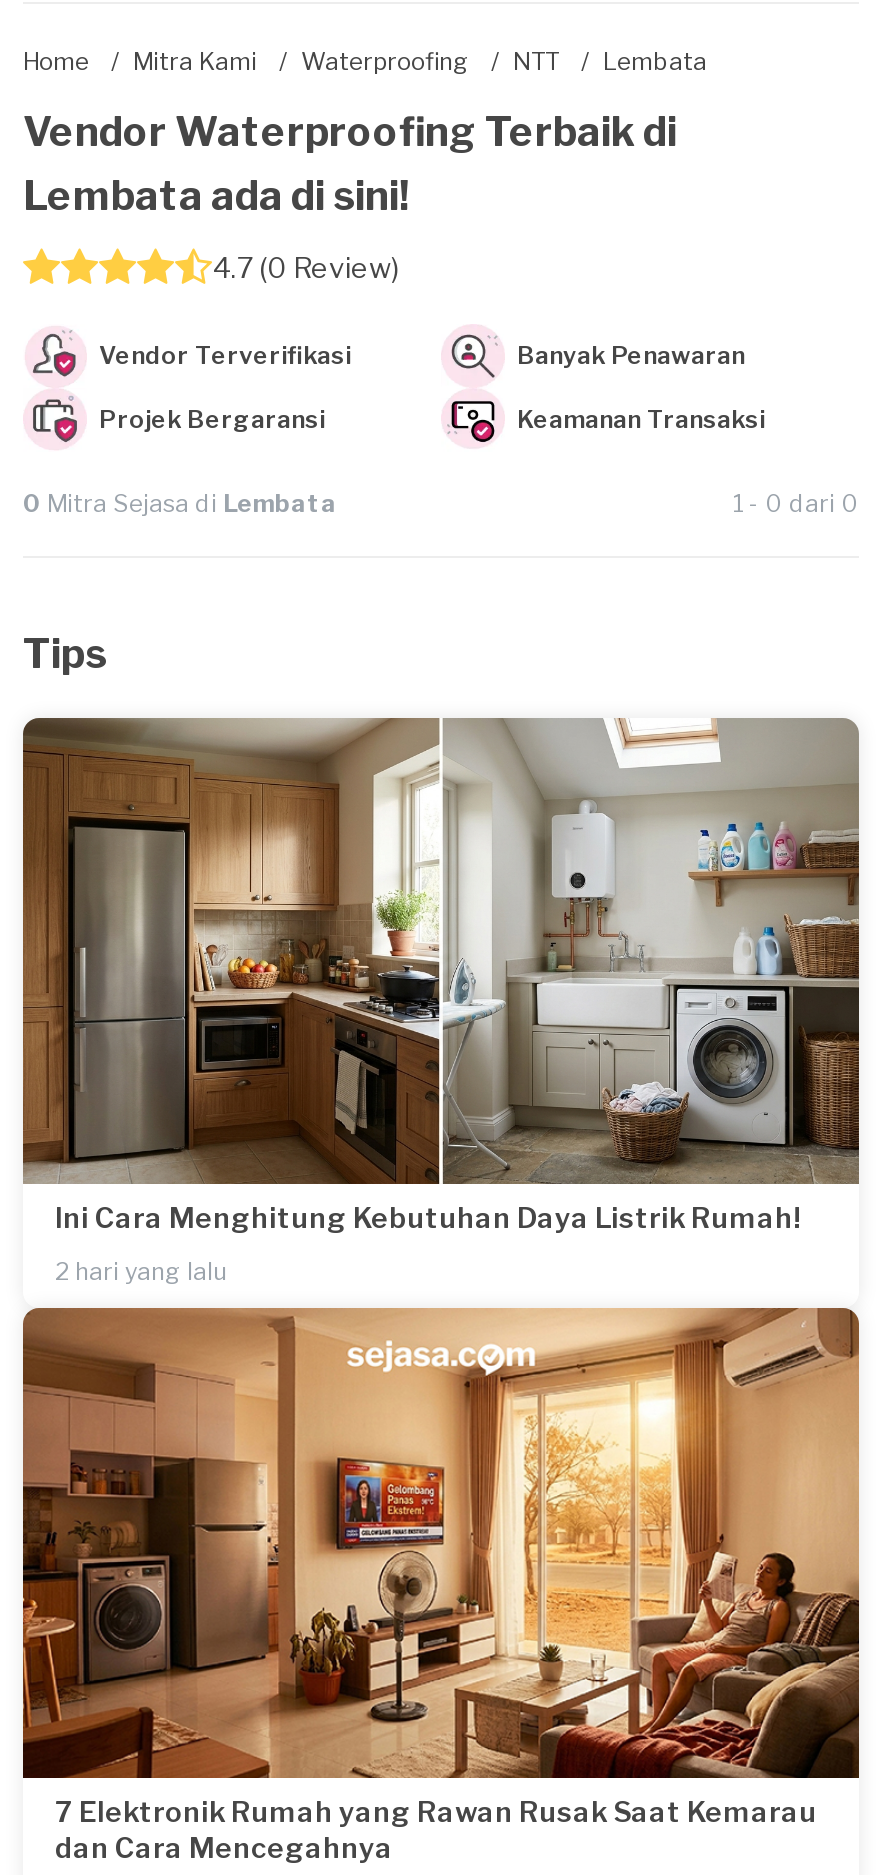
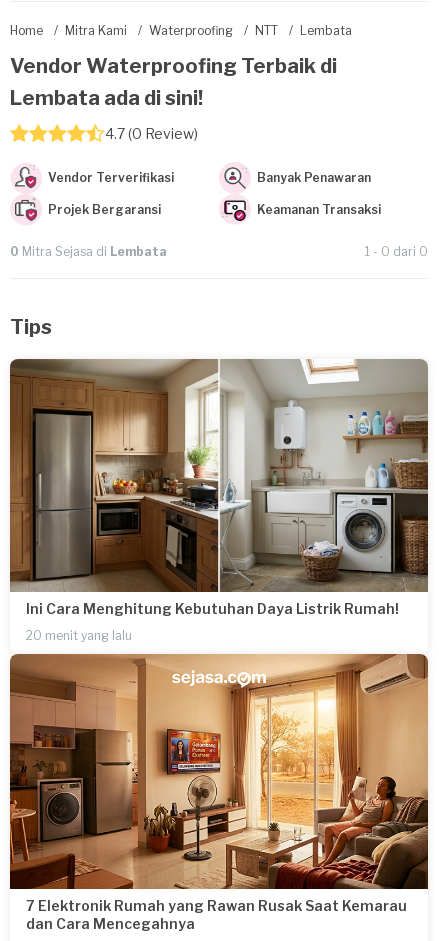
[55,1257,227,1287] 2 hari yang lalu -> [26,628,132,643] 20 menit yang lalu

